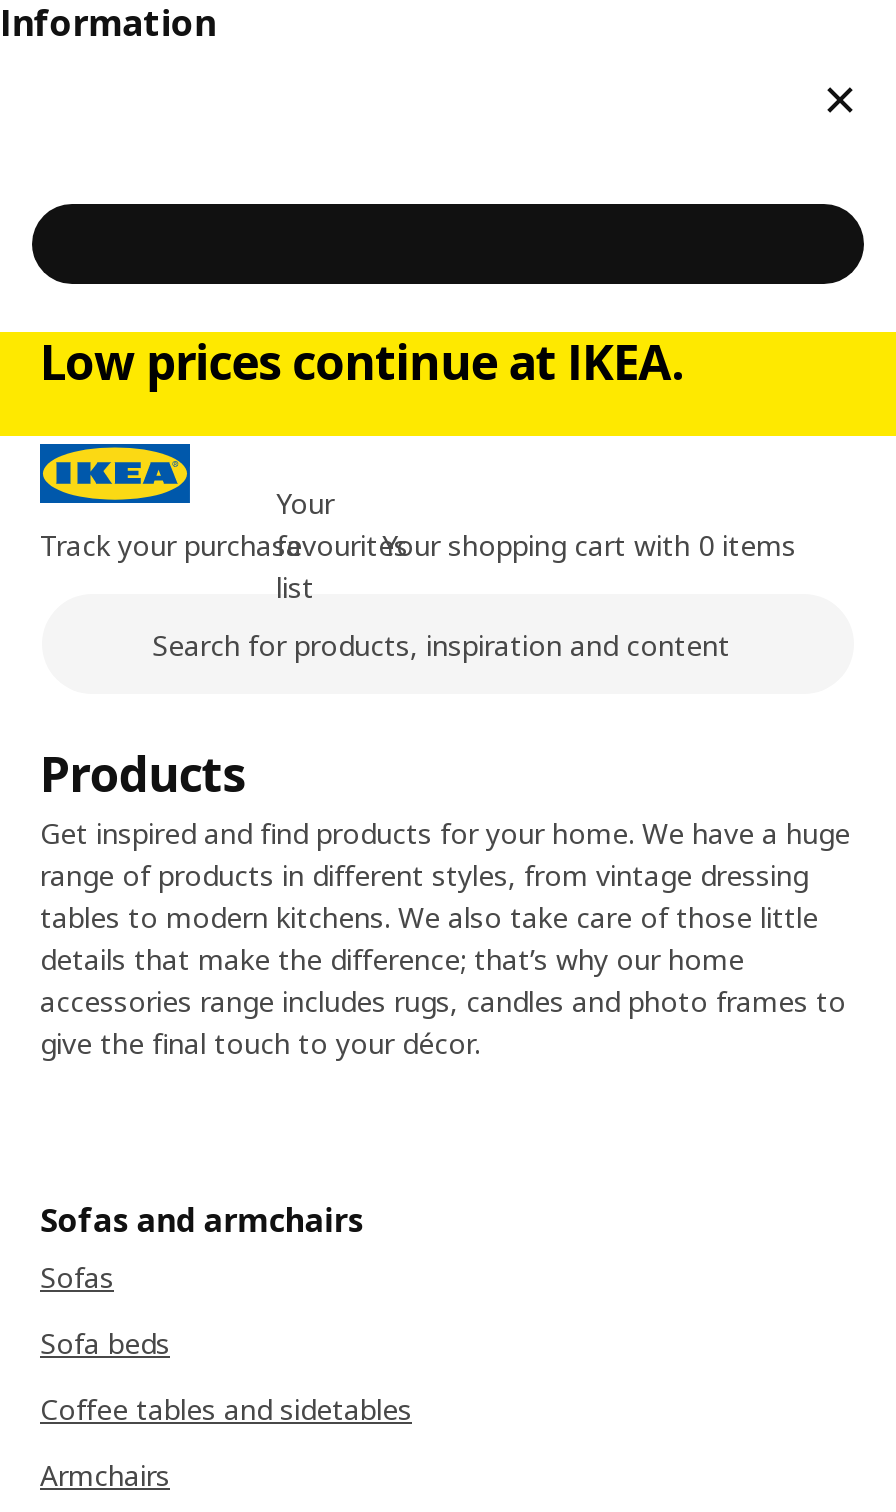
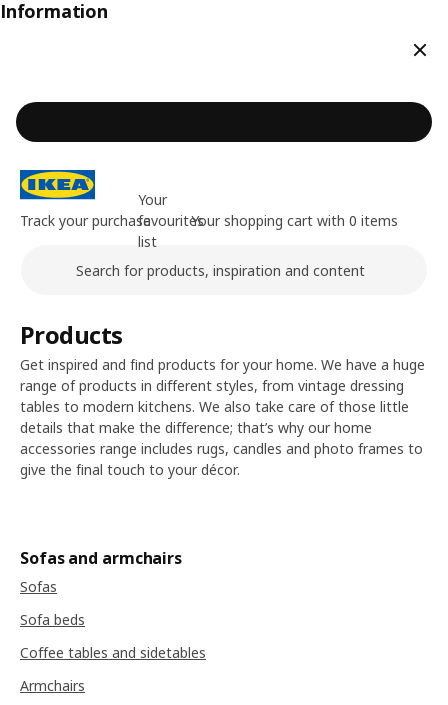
[40,328,682,394] Low prices continue at IKEA. -> none

